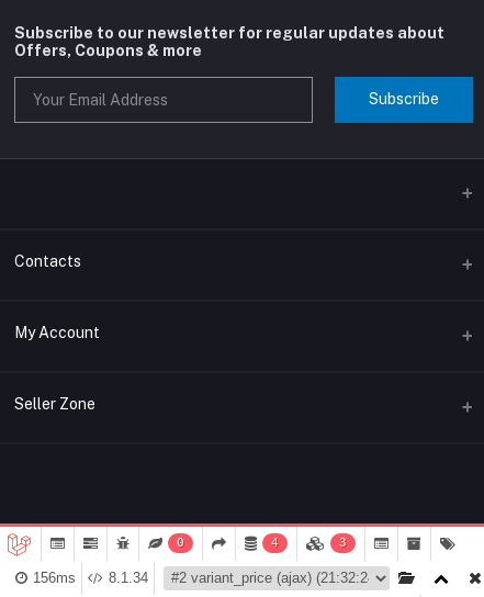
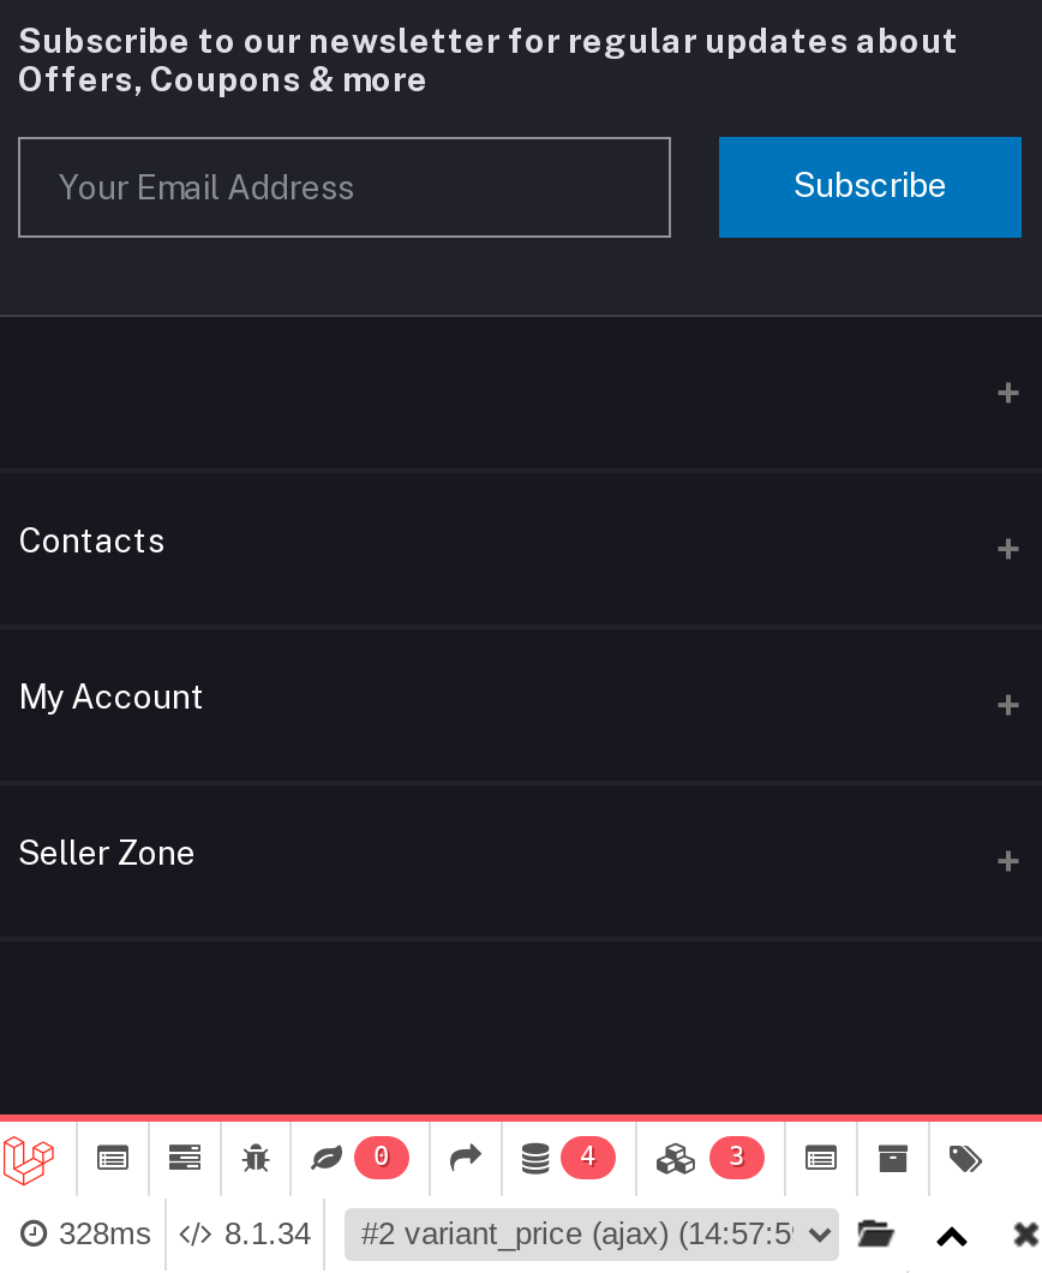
[33,570,148,586] 156ms 8.1.34 -> [59,1215,311,1251] 328ms 8.1.34

